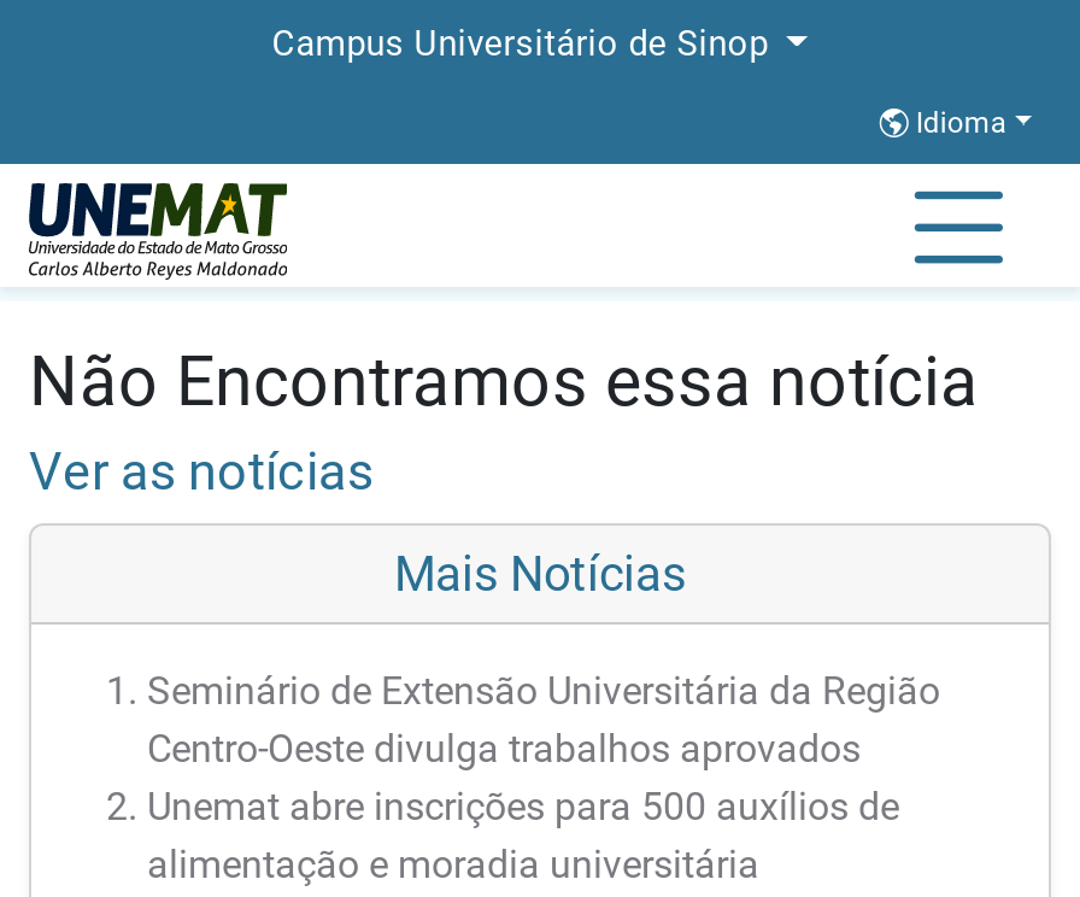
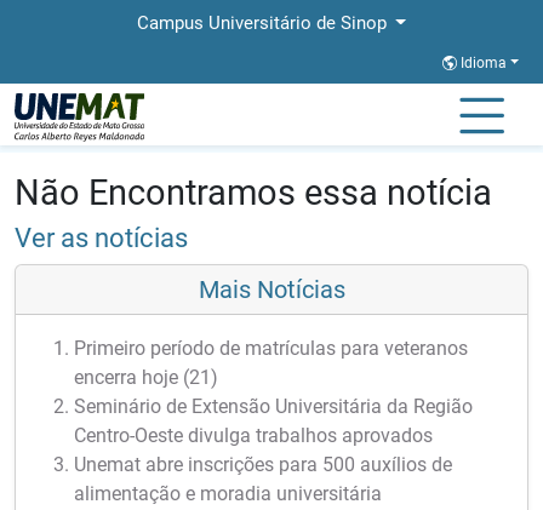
none -> [74,337,468,389] Primeiro período de matrículas para veteranos | encerra hoje (21)

